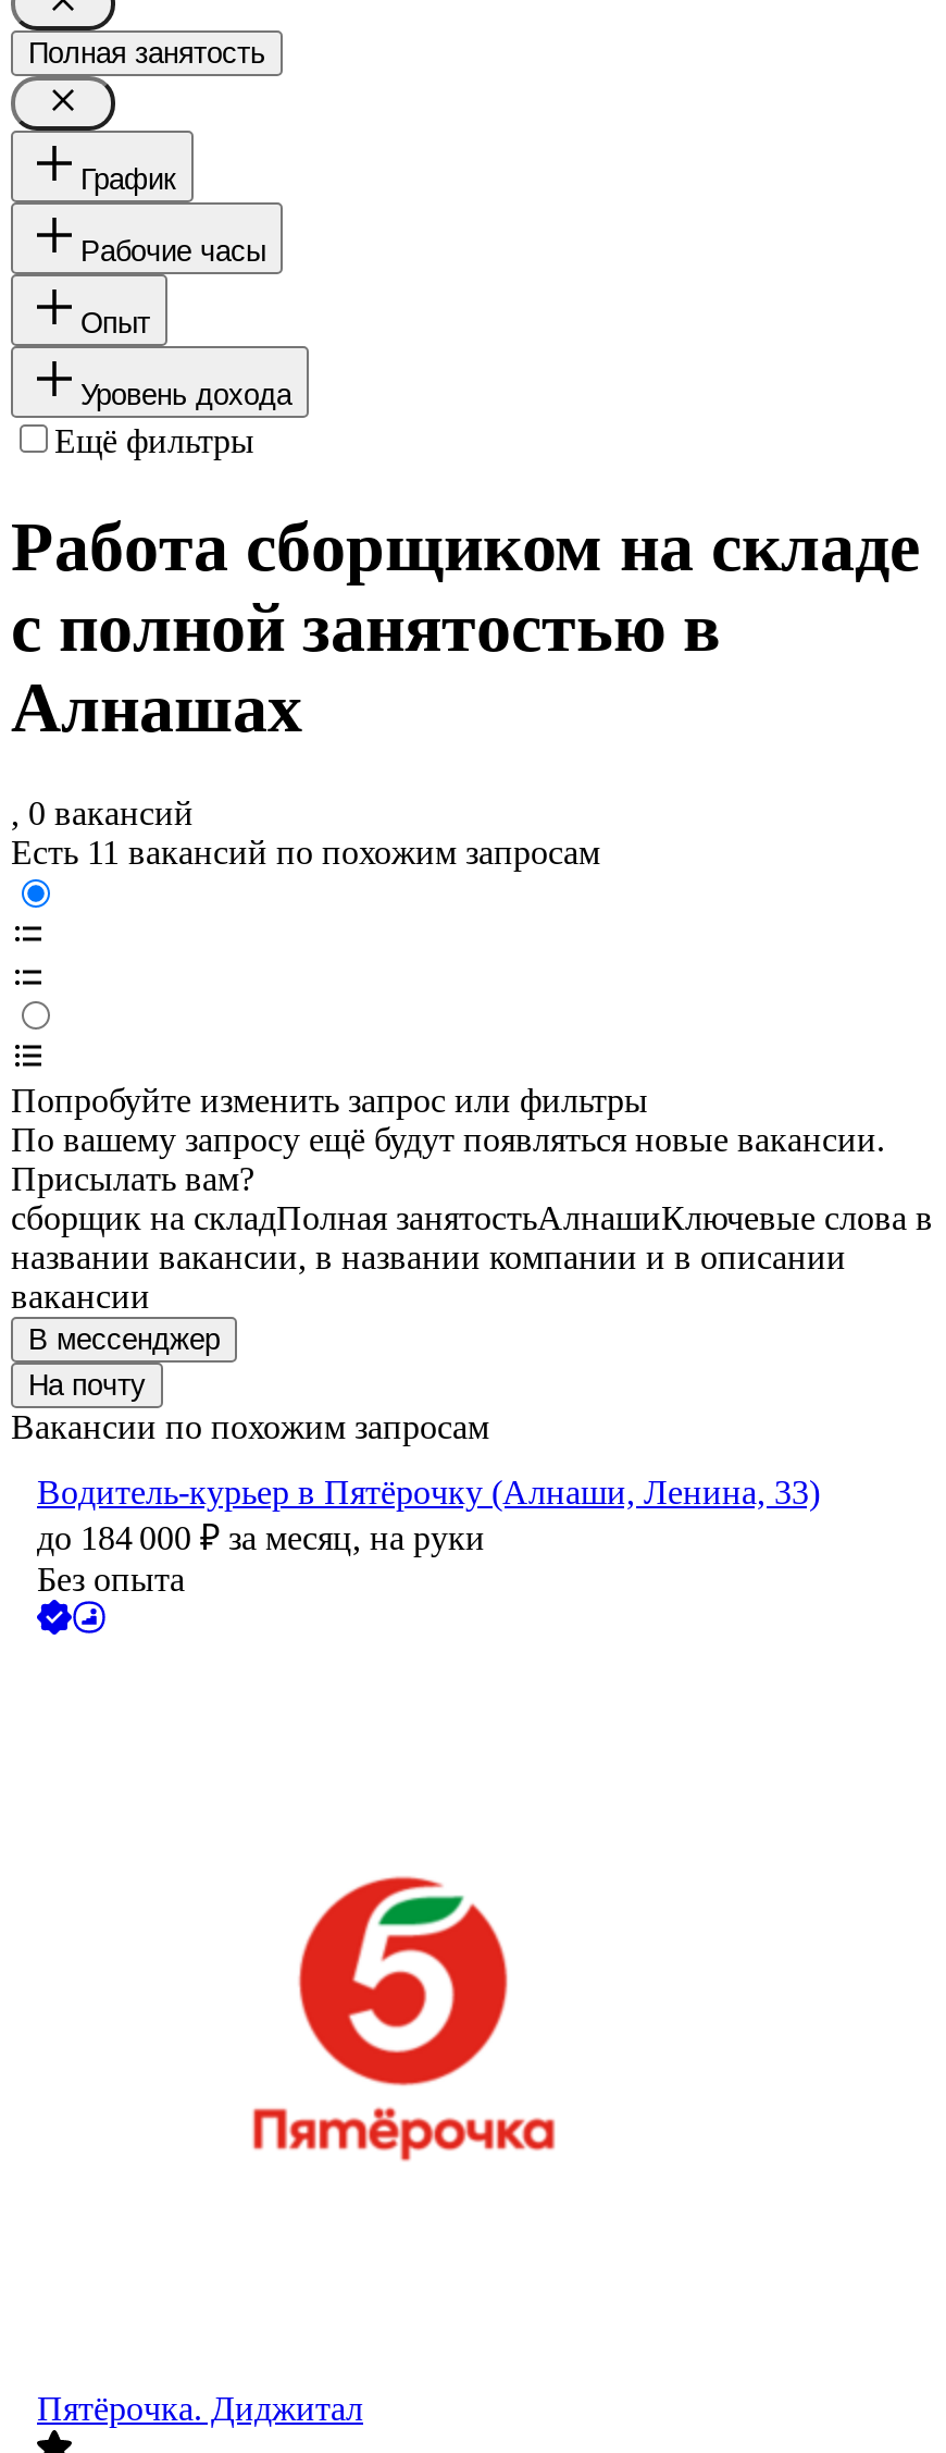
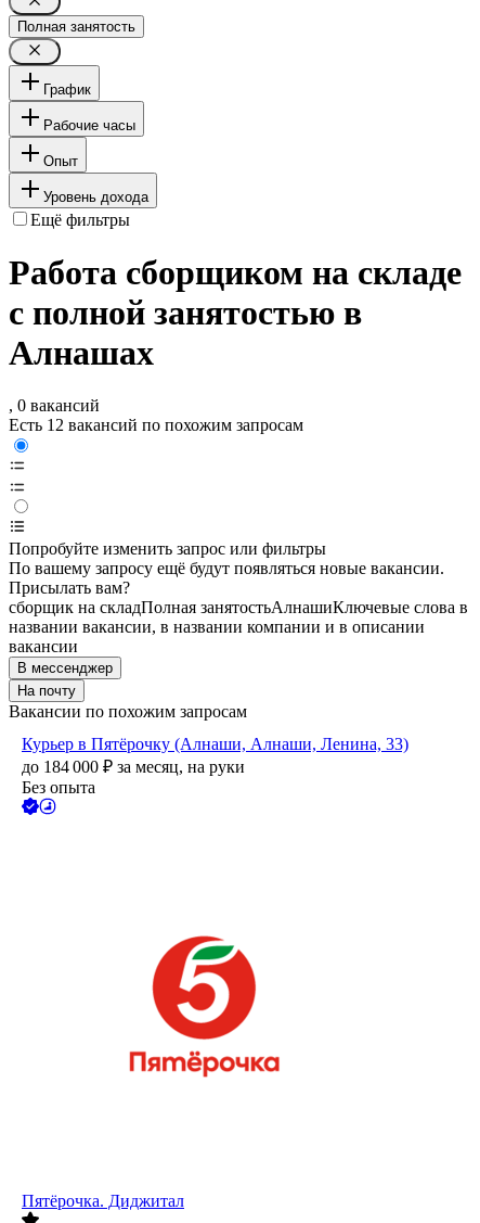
[11,835,600,872] Есть 11 вакансий по похожим запросам -> [9,416,303,435] Есть 12 вакансий по похожим запросам
[37,1475,820,1512] Водитель-курьер в Пятёрочку (Алнаши, Ленина, 33) -> [22,735,408,754] Курьер в Пятёрочку (Алнаши, Алнаши, Ленина, 33)

